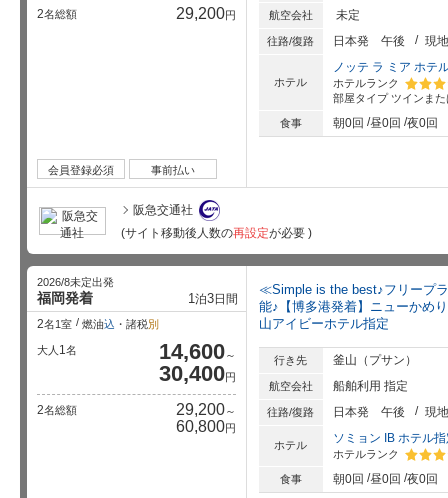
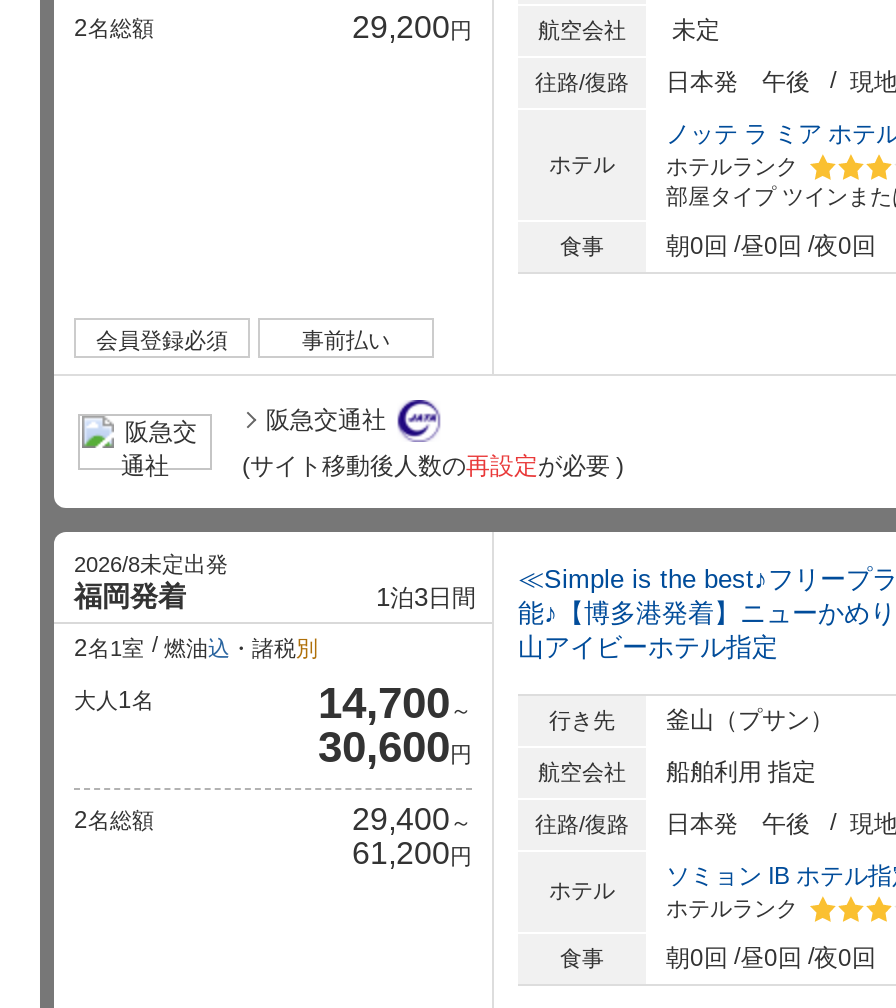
[159,339,236,364] 14,600～ -> [318,678,472,728] 14,700～
[159,361,236,386] 30,400円 -> [318,722,472,772] 30,600円
[176,401,236,418] 29,200～ -> [352,802,472,836] 29,400～
[176,418,236,435] 60,800円 -> [352,836,472,870] 61,200円

